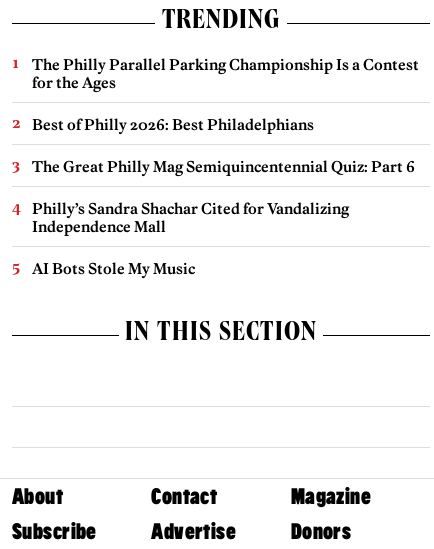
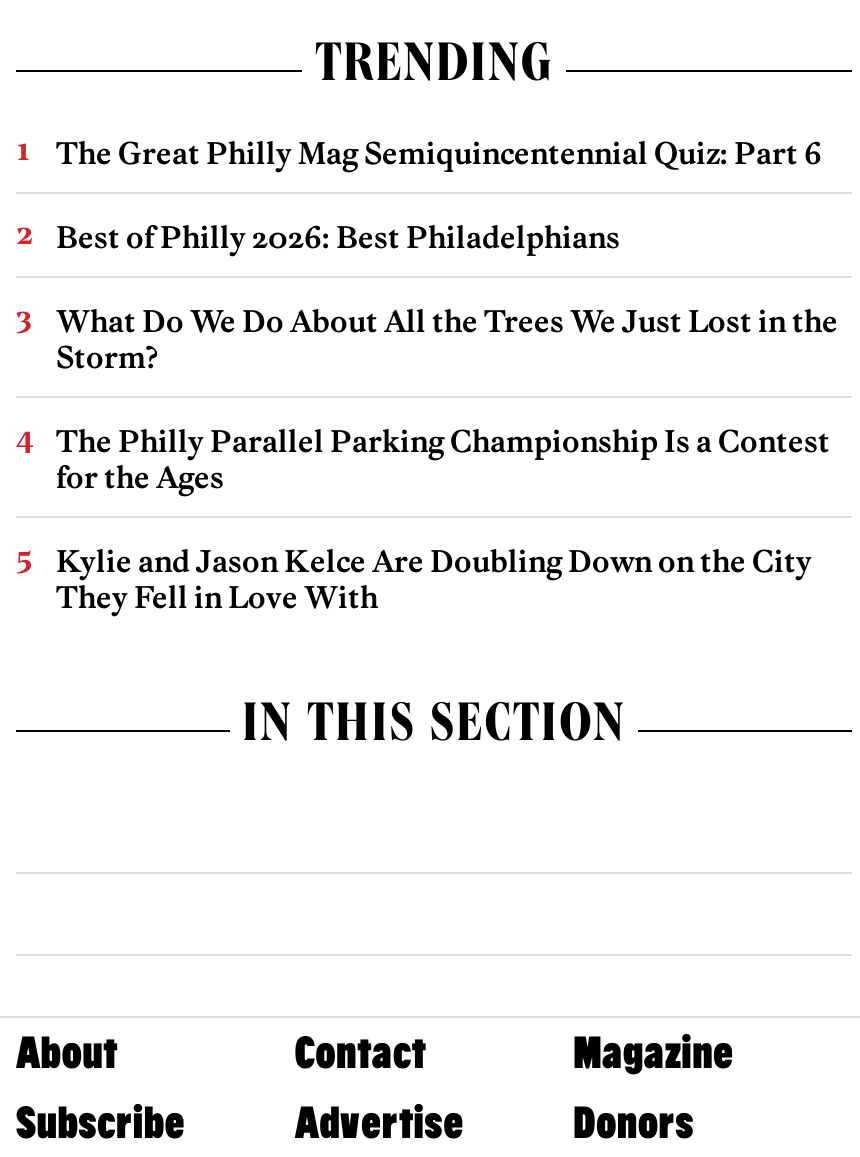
none -> [56,301,838,375] What Do We Do About All the Trees We Just Lost in the | Storm?
moved [32,54,419,91] -> [56,421,830,495]: The Philly Parallel Parking Championship Is a Contest | for the Ages
moved [32,114,415,175] -> [56,133,822,255]: Best of Philly 2026: Best Philadelphians | The Great Philly Mag Semiquincentennial Quiz: Part 6
[32,198,349,277] Philly’s Sandra Shachar Cited for Vandalizing | Independence Mall | AI Bots Stole My Music -> [56,541,812,615] Kylie and Jason Kelce Are Doubling Down on the City | They Fell in Love With

